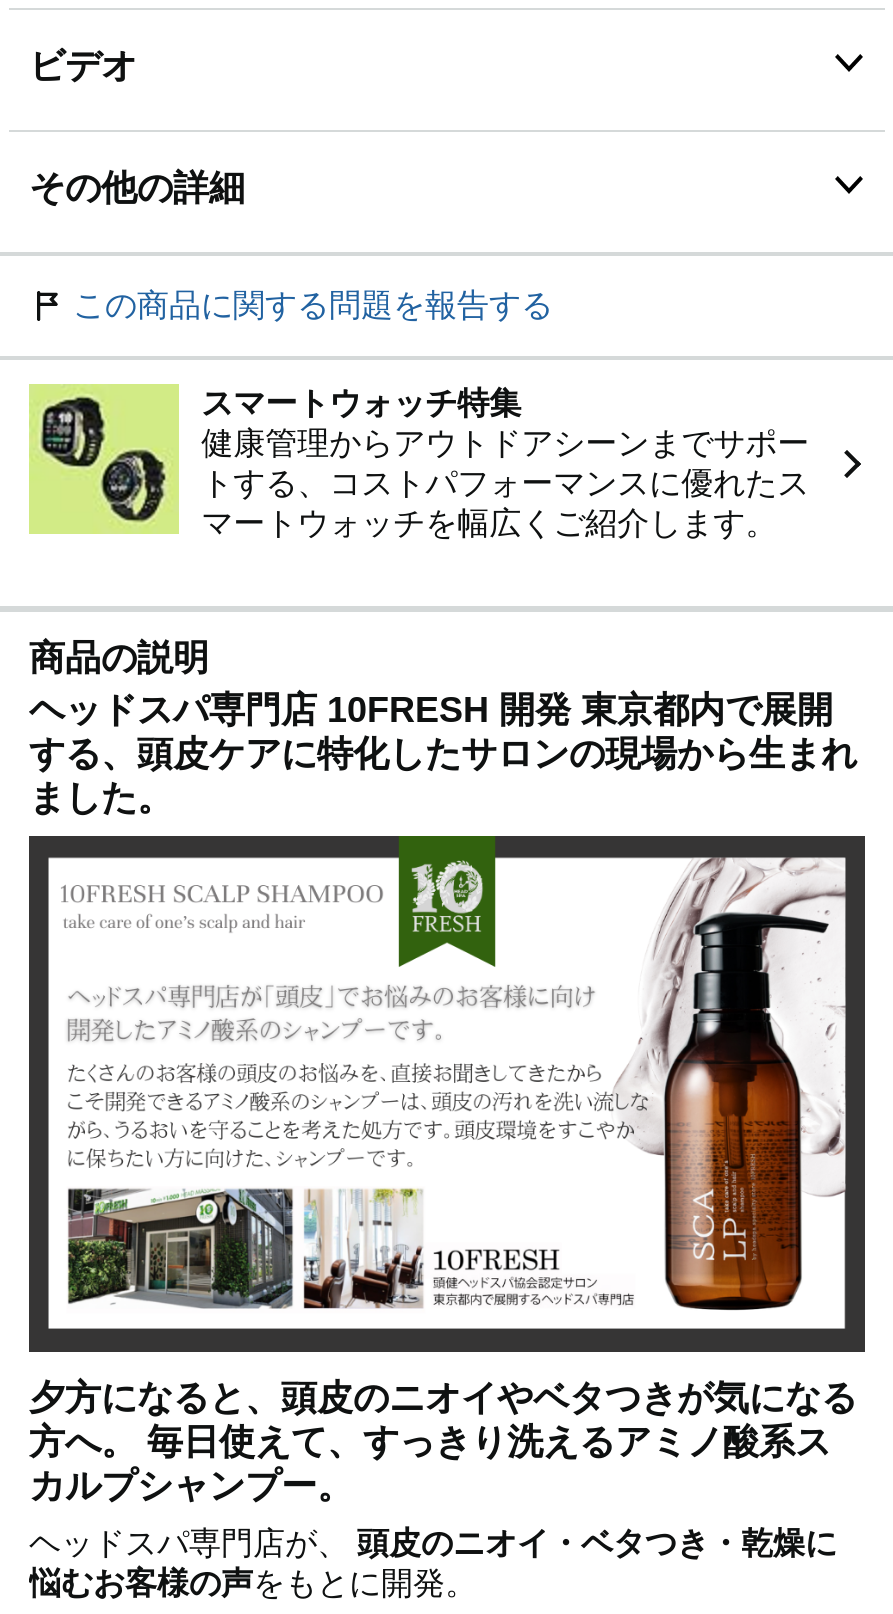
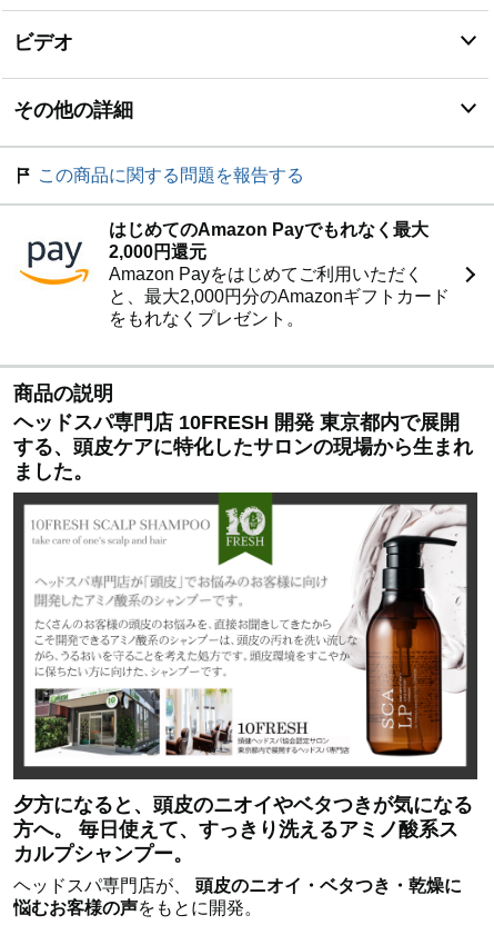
[27,382,809,541] [image] | スマートウォッチ特集 | 健康管理からアウトドアシーンまでサポー | トする、コストパフォーマンスに優れたス | マートウォッチを幅広くご紹介します。 -> [13,220,450,328] [image] | はじめてのAmazon Payでもれなく最大 | 2,000円還元 | Amazon Payをはじめてご利用いただく | と、最大2,000円分のAmazonギフトカード | をもれなくプレゼント。

